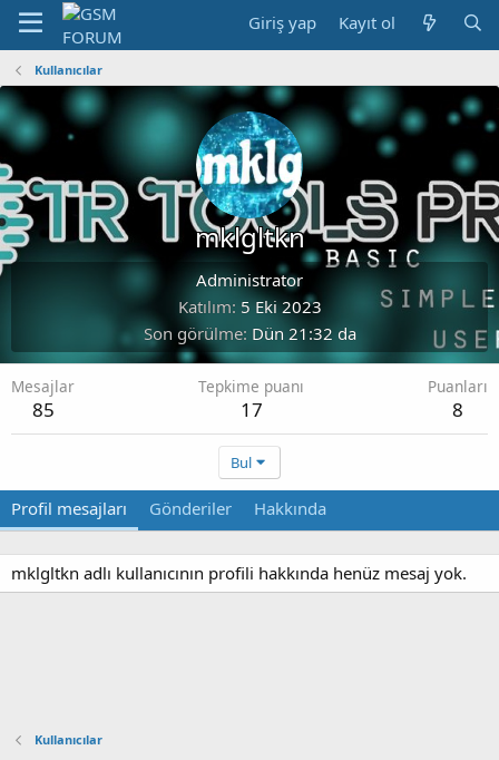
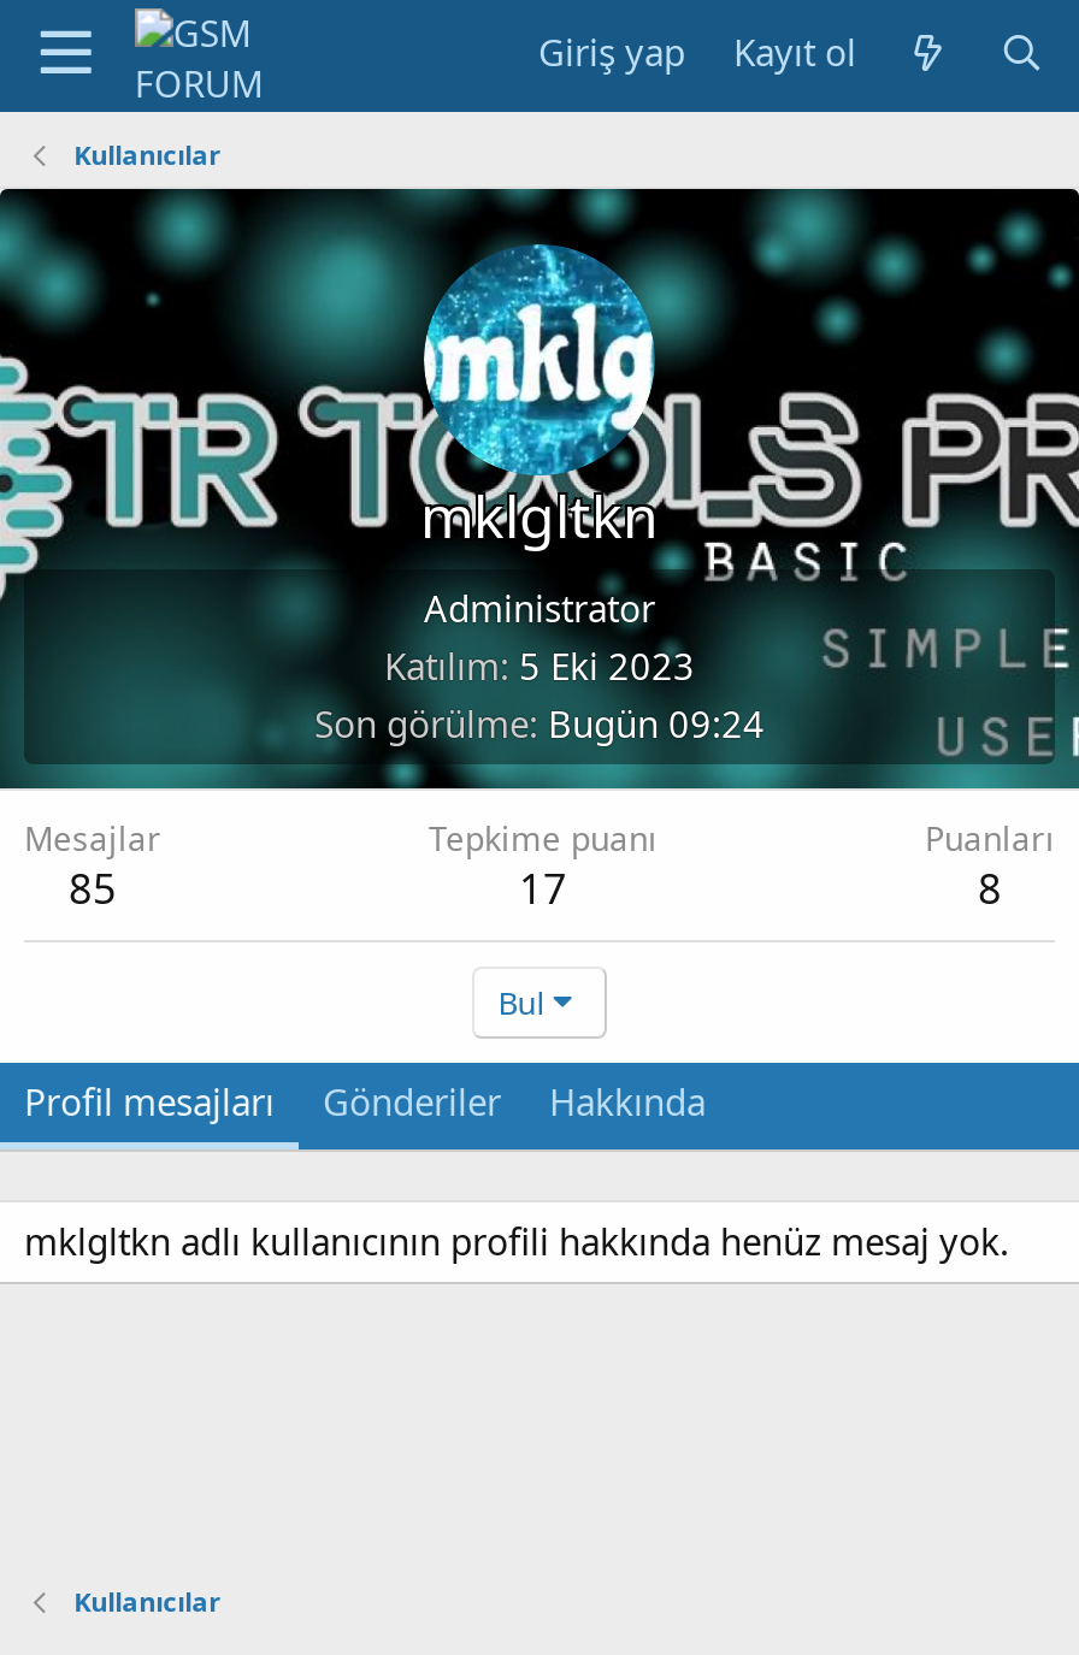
[143,322,356,344] Son görülme Dün 21:32 da -> [314,699,765,747] Son görülme Bugün 09:24

